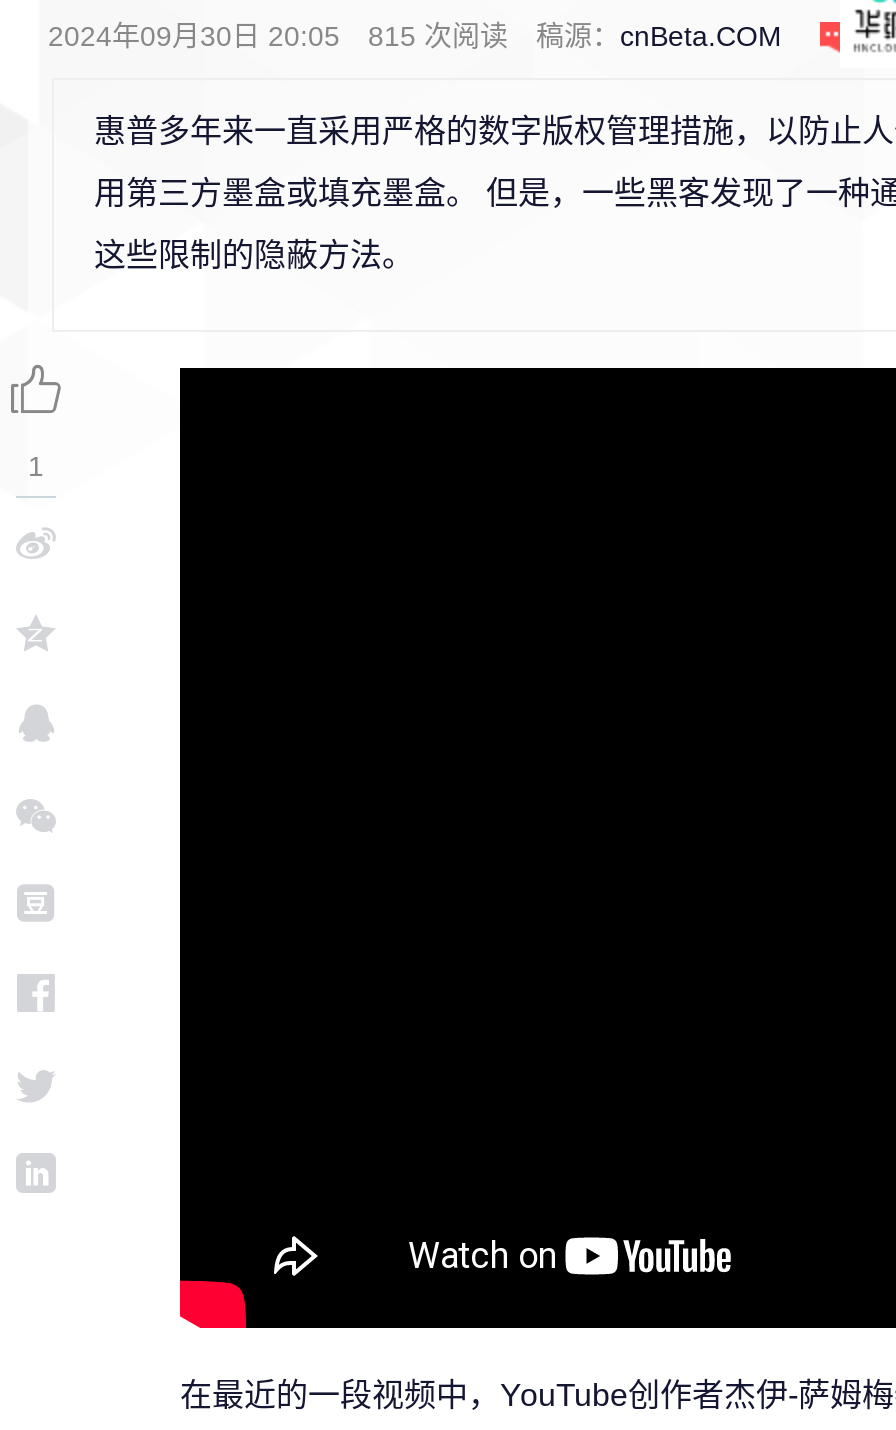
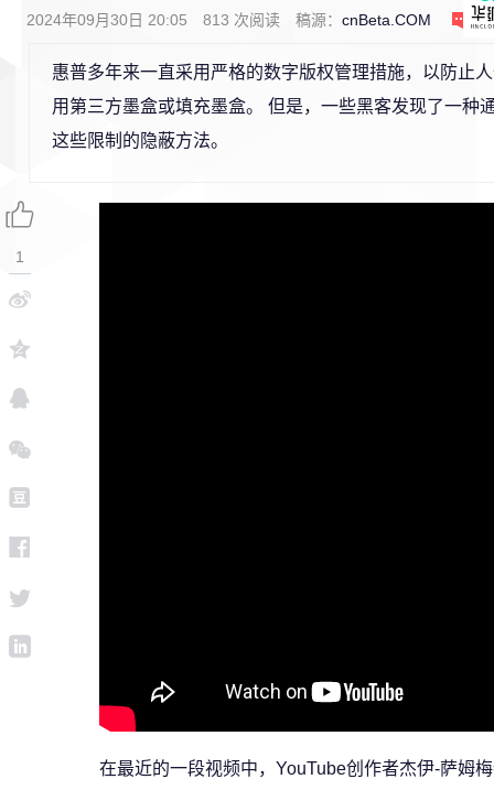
[48,20,782,52] 2024年09月30日 20:05 815次阅读 稿源：cnBeta.COM -> [26,11,431,29] 2024年09月30日 20:05 813次阅读 稿源：cnBeta.COM

